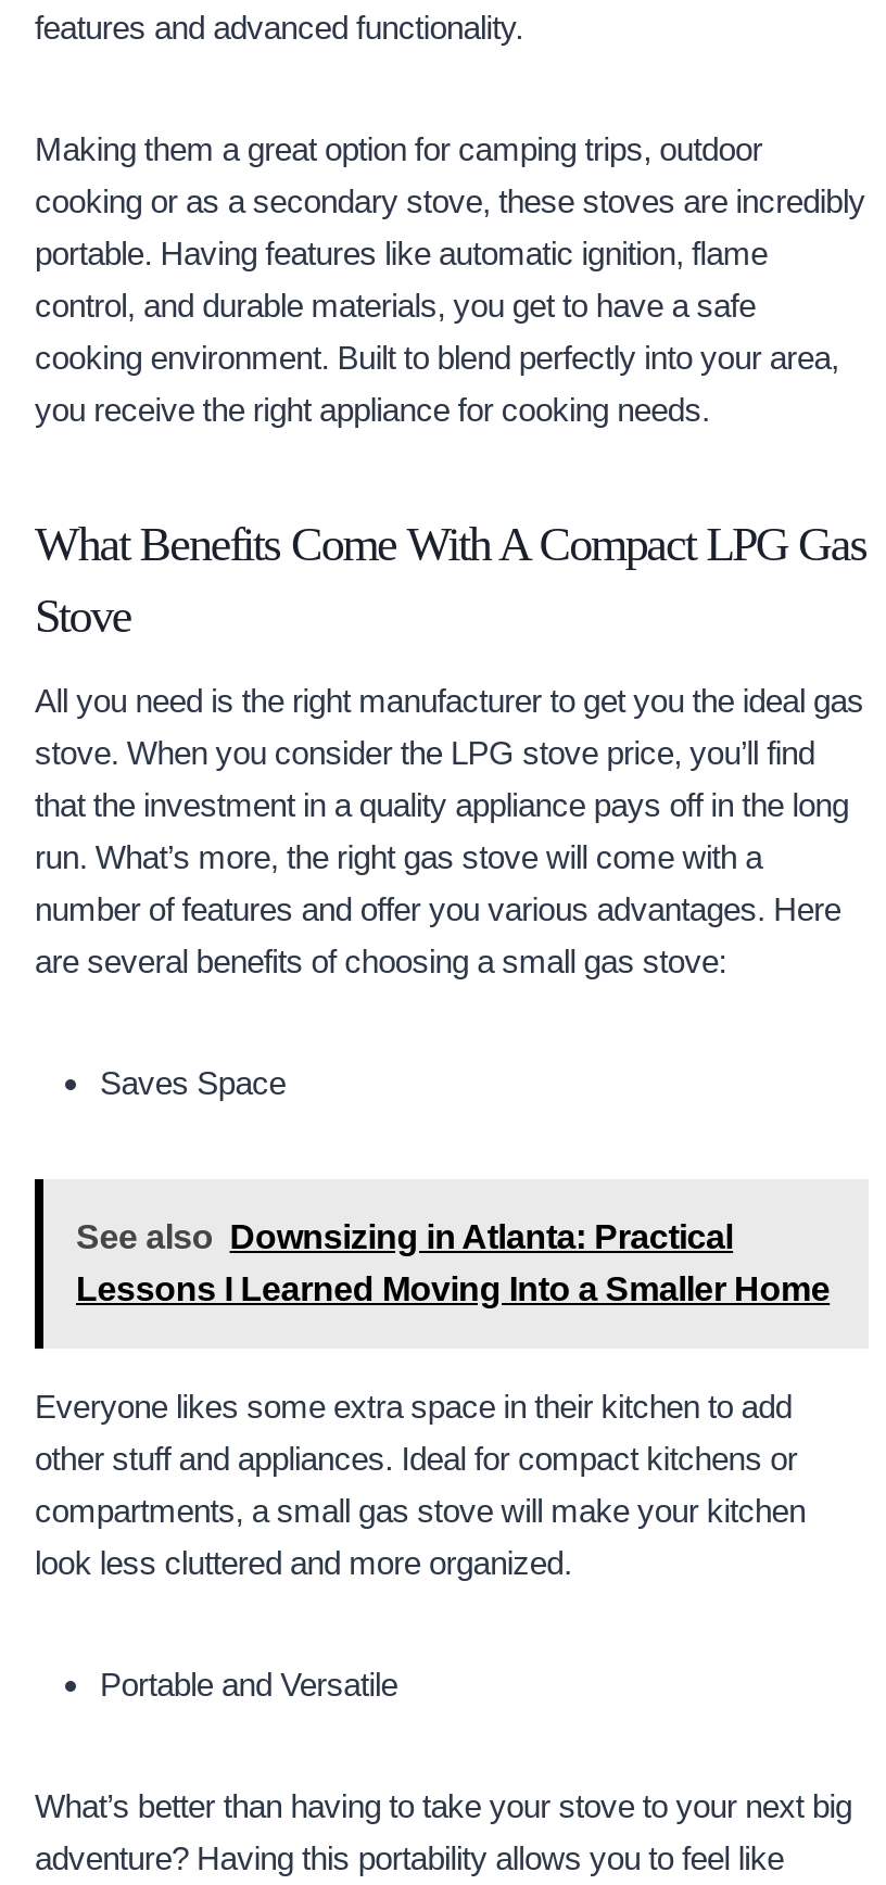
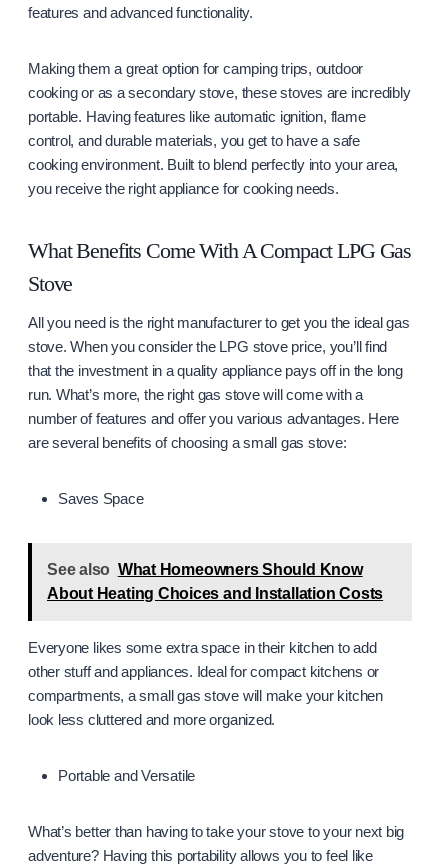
[76,1218,830,1307] See also Downsizing in Atlanta: Practical | Lessons I Learned Moving Into a Smaller Home -> [47,561,383,602] See also What Homeowners Should Know | About Heating Choices and Installation Costs

